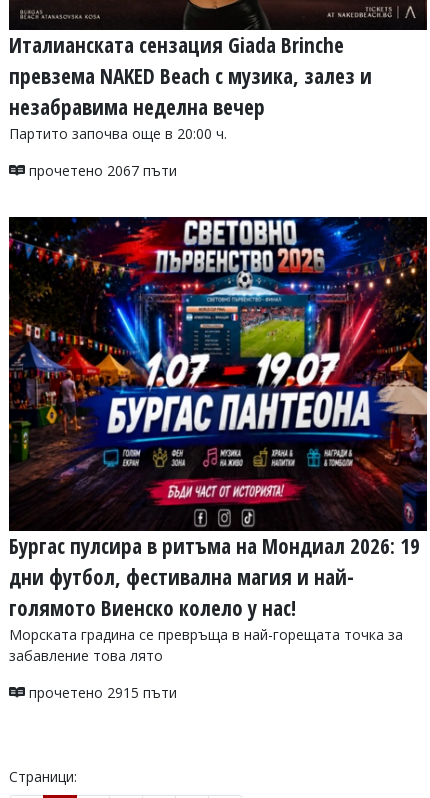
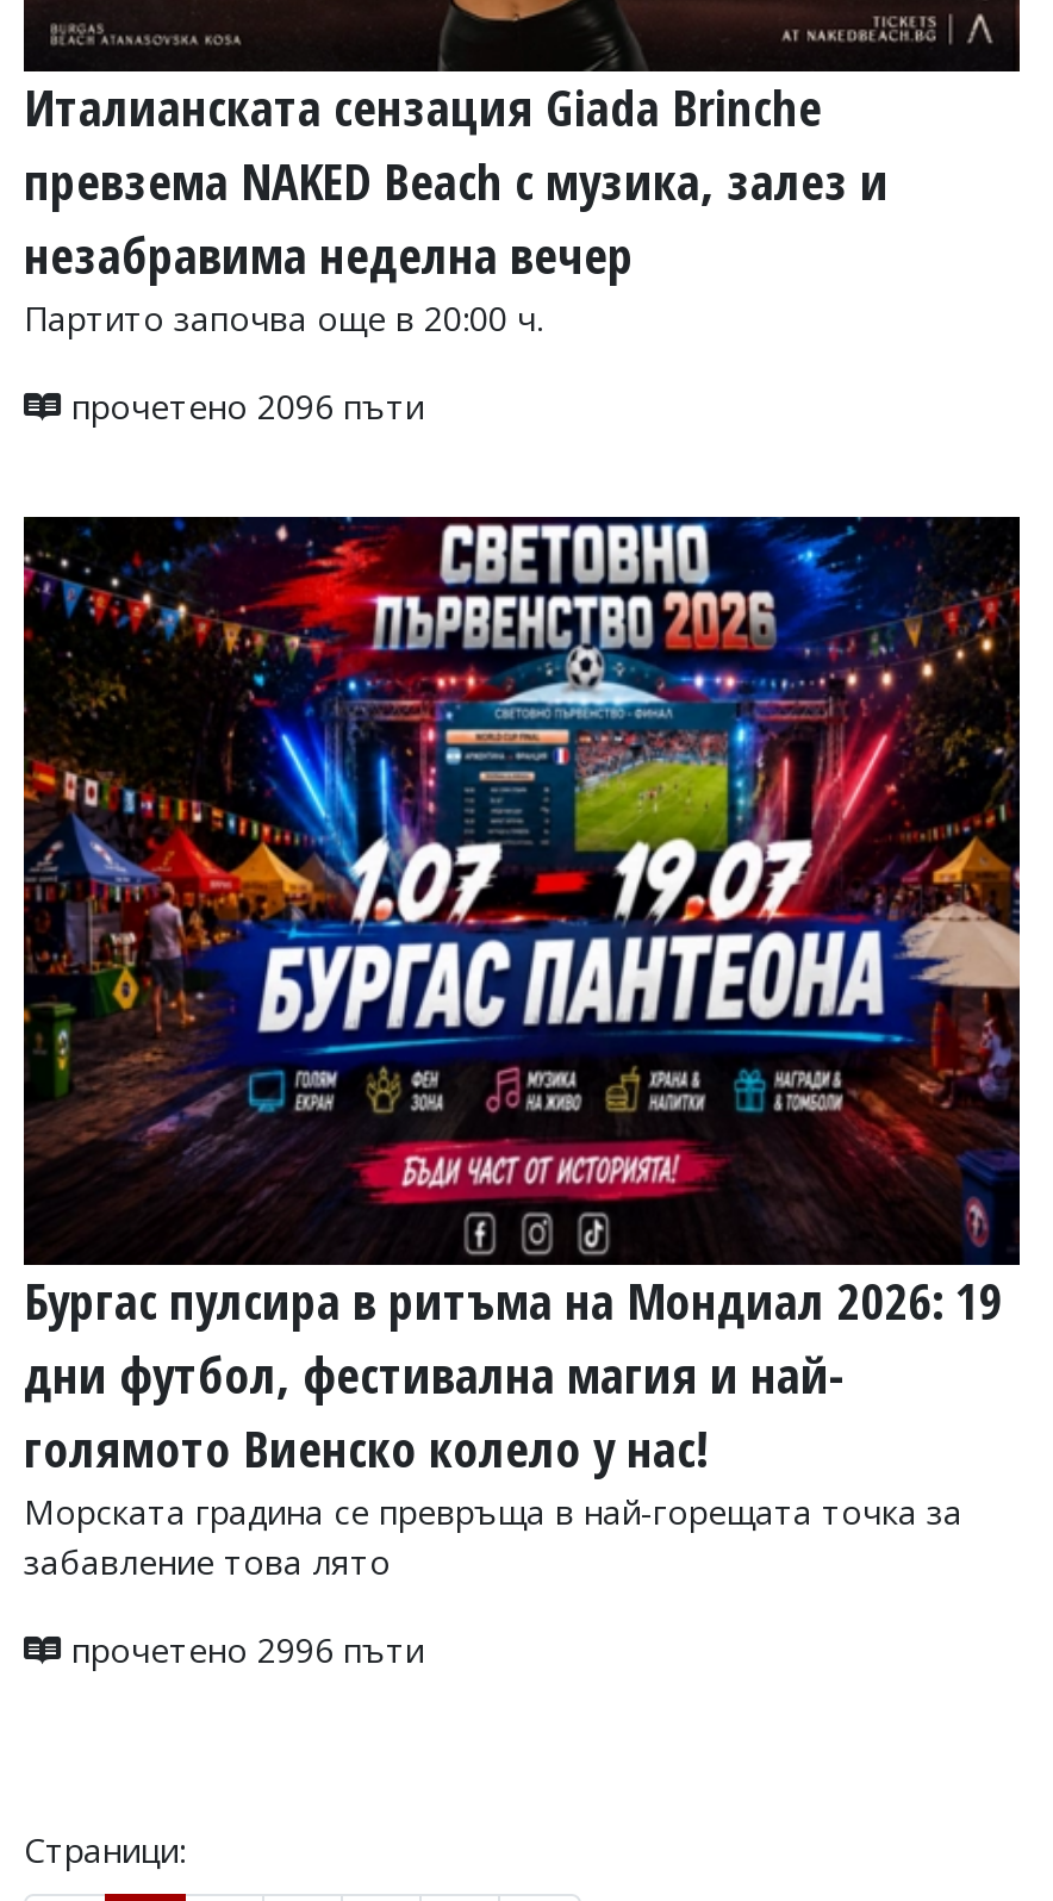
[25,161,177,180] прочетено 2067 пъти -> [62,384,424,429] прочетено 2096 пъти
[25,683,177,702] прочетено 2915 пъти -> [62,1627,424,1673] прочетено 2996 пъти

